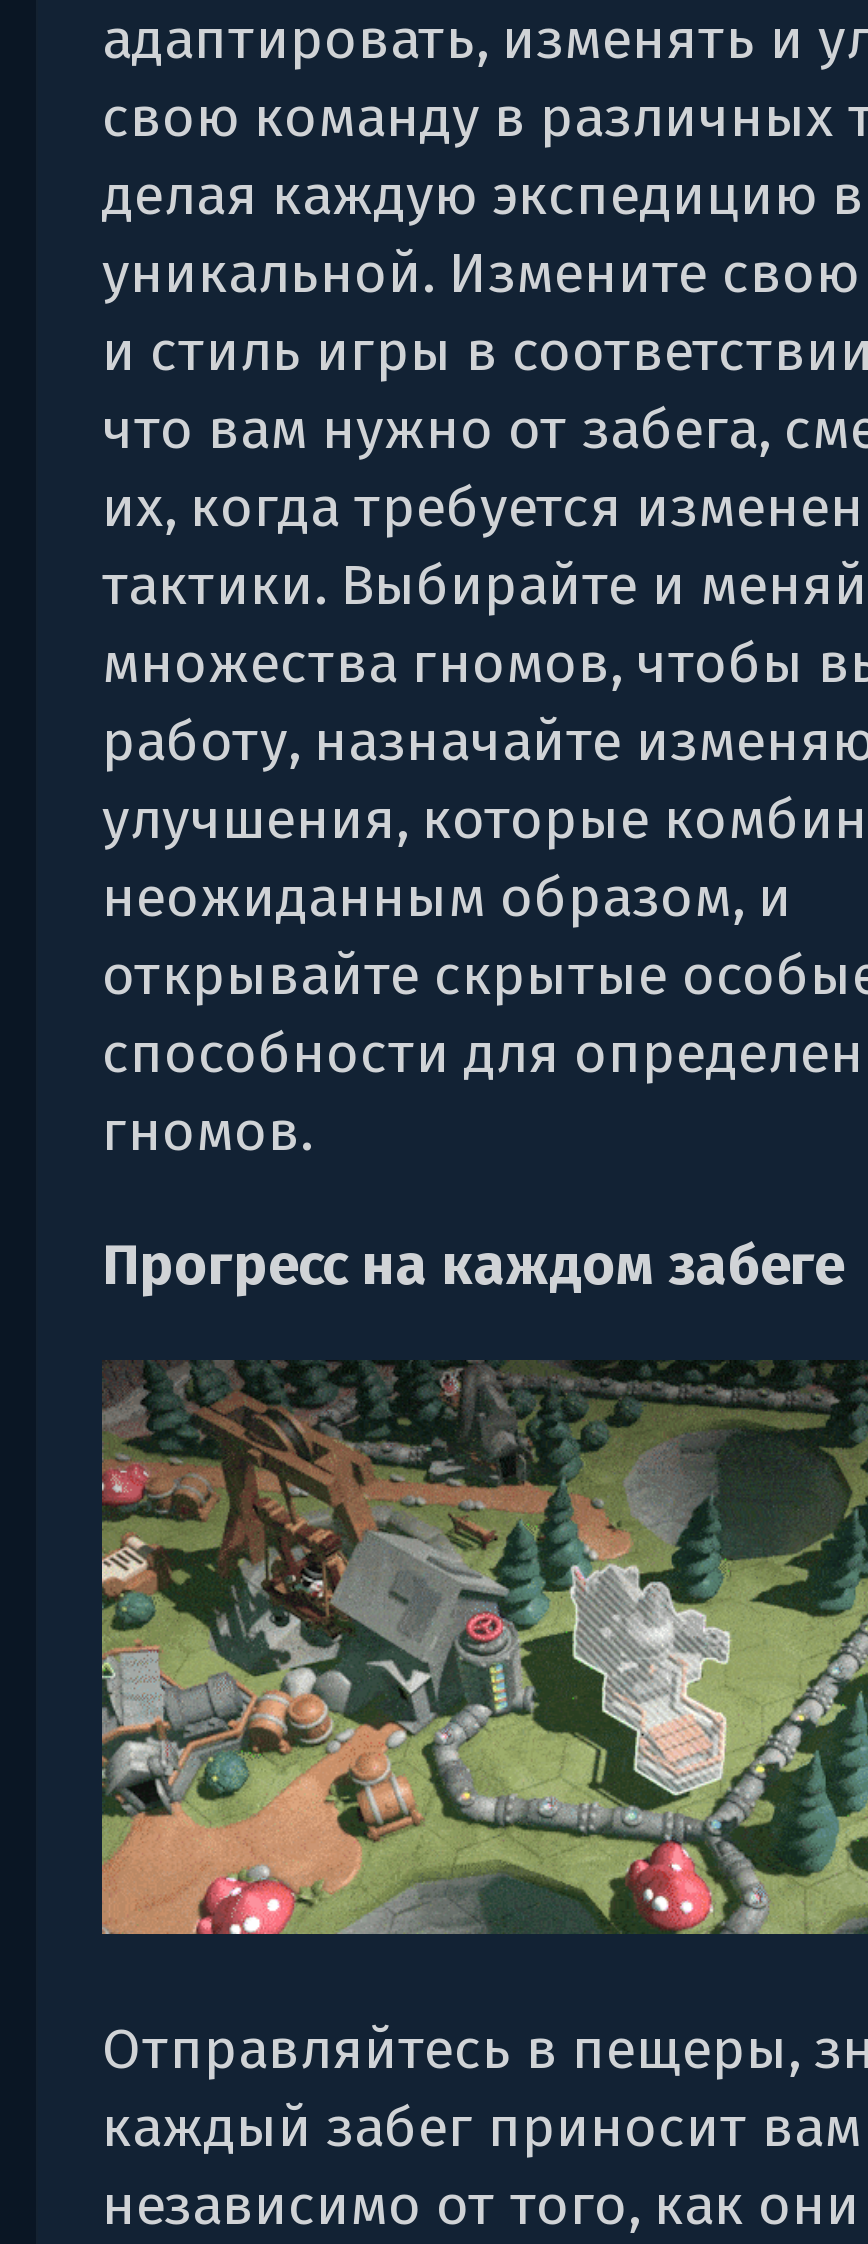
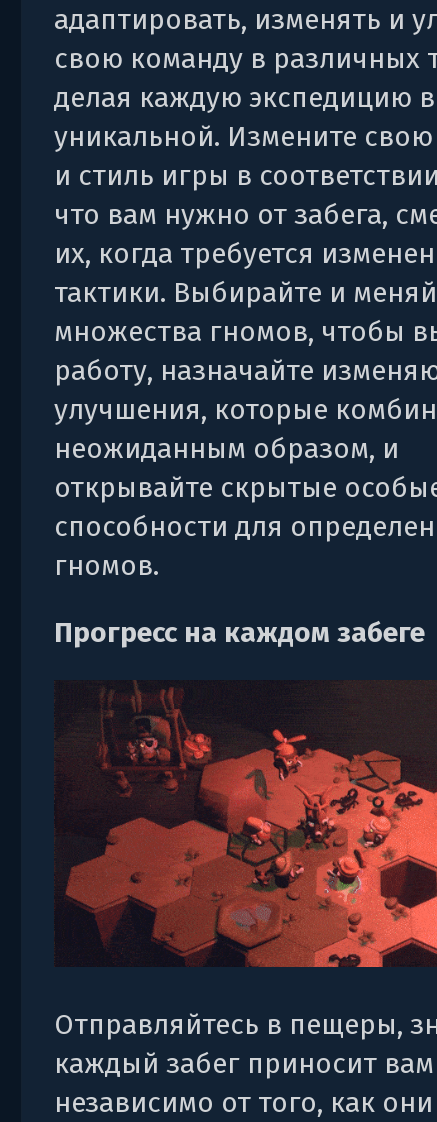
[100,1360,862,1936] [image] -> [54,681,434,968] [image]

